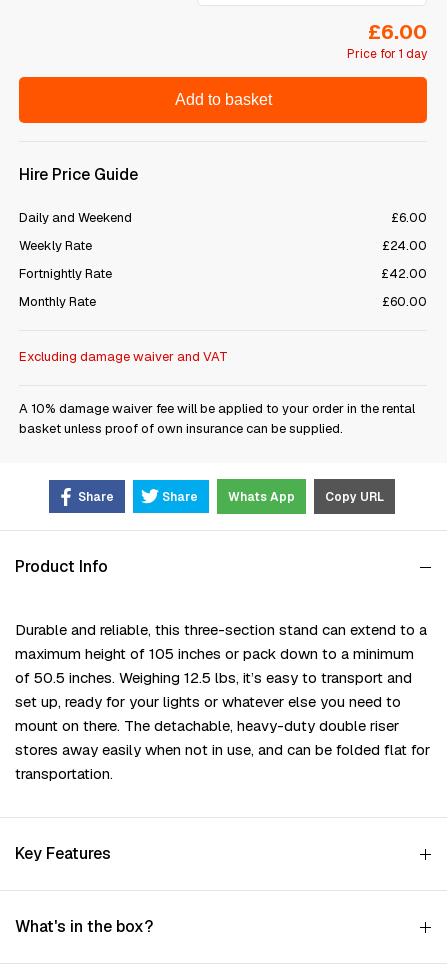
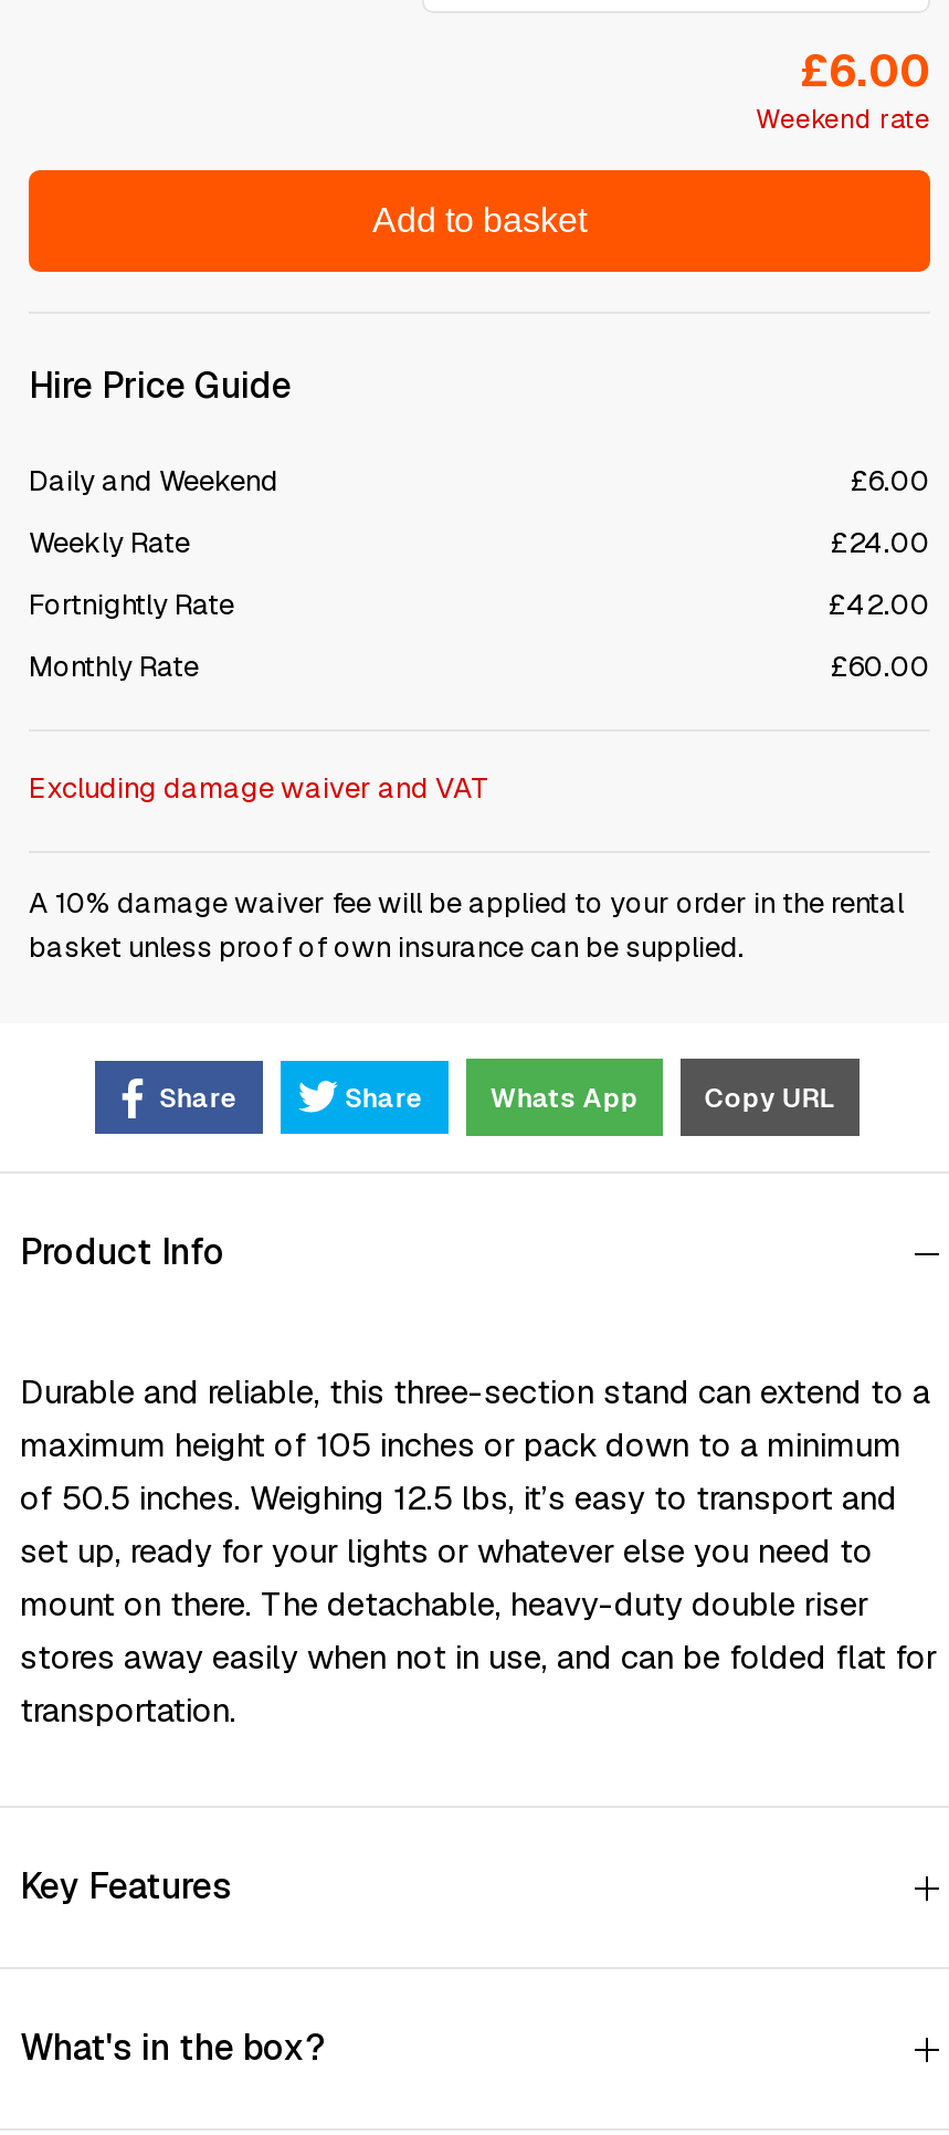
[347,46,427,62] Price for 1 day -> [756,101,930,136] Weekend rate

